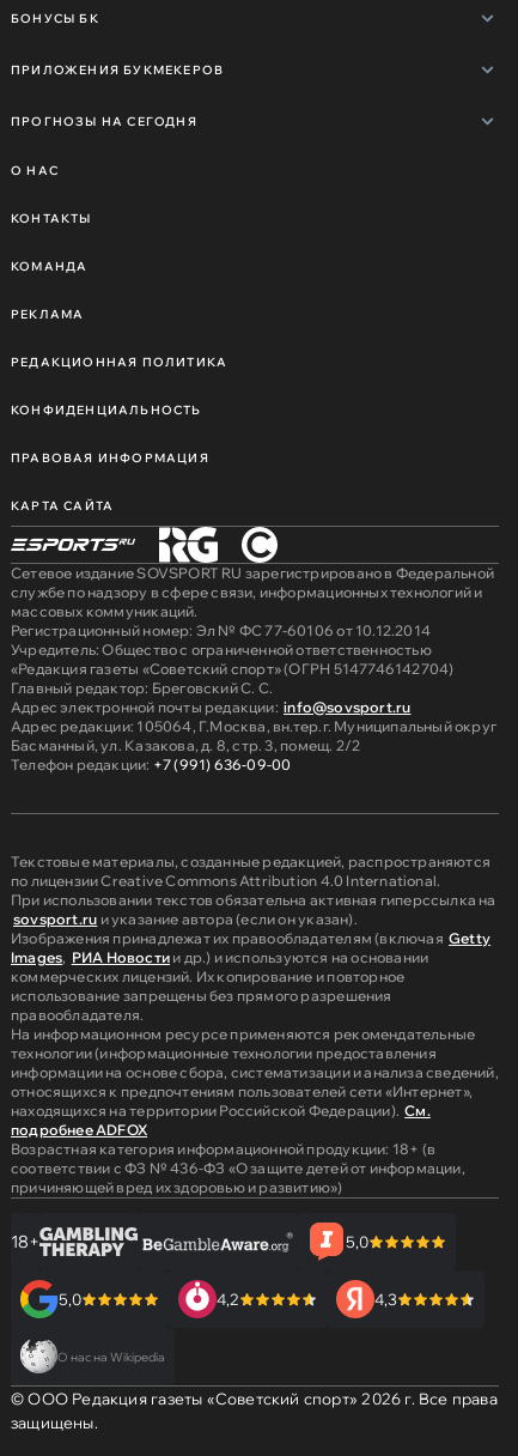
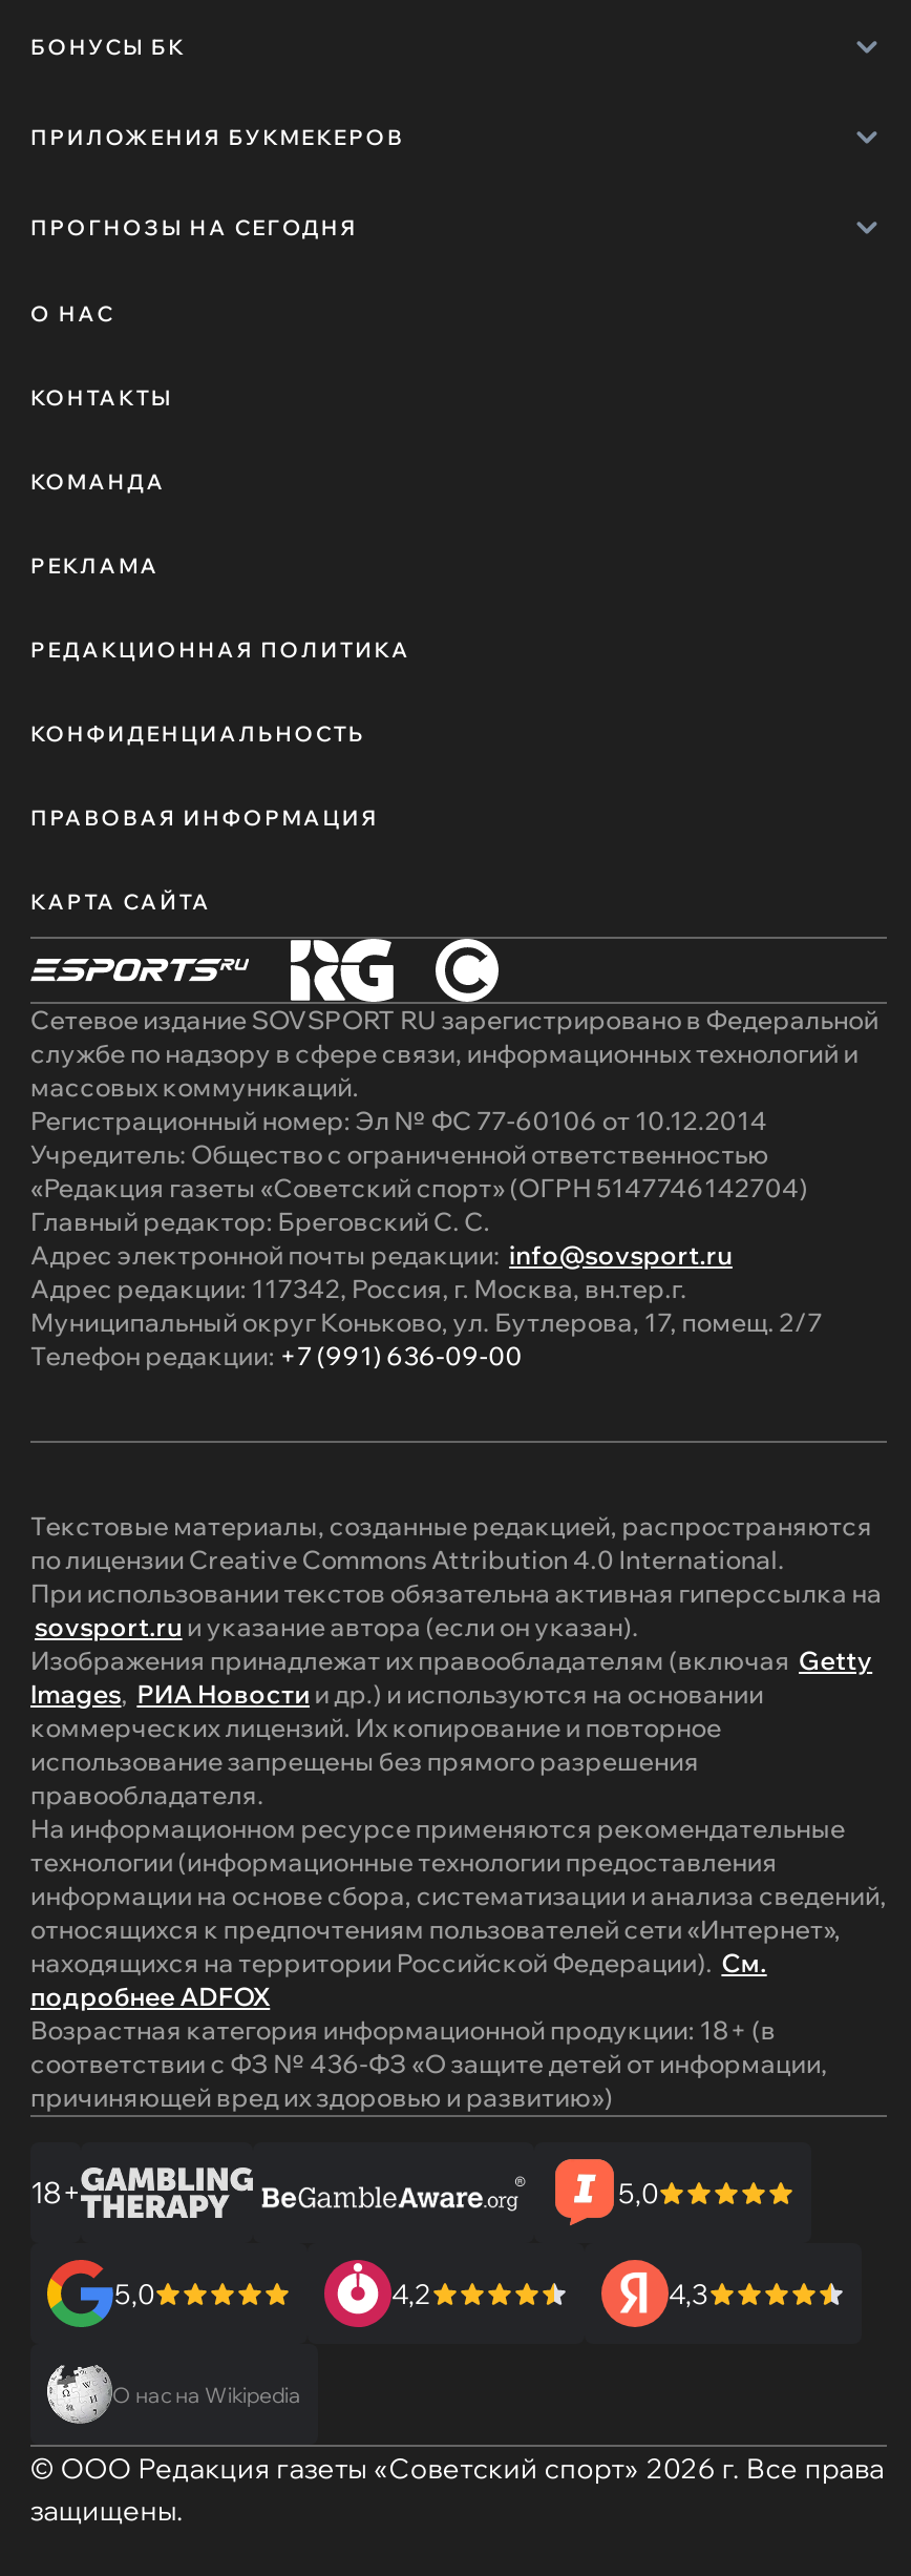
[11,718,497,755] Адрес редакции: 105064, Г.Москва, вн.тер.г. Муниципальный округ | Басманный, ул. Казакова, д. 8, стр. 3, помещ. 2/2 -> [30,1273,822,1339] Адрес редакции: 117342, Россия, г. Москва, вн.тер.г. | Муниципальный округ Коньково, ул. Бутлерова, 17, помещ. 2/7

